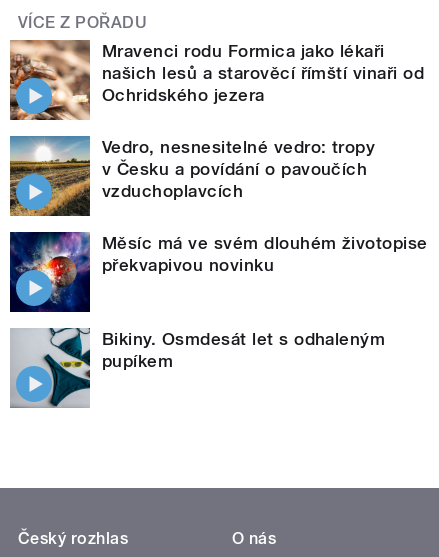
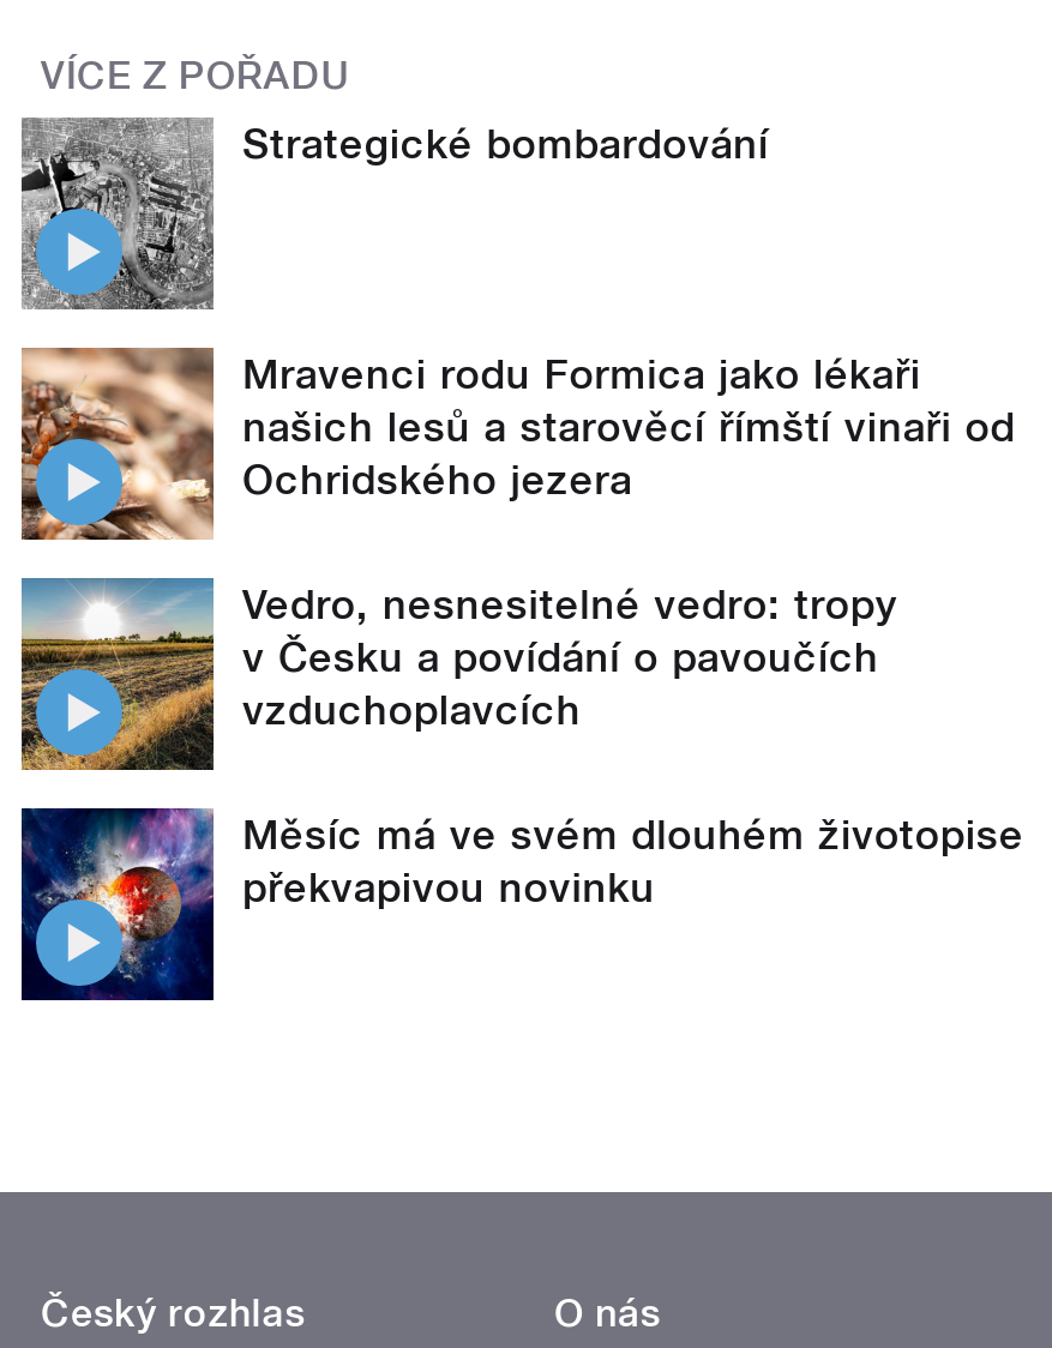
none -> [19,118,769,312] [image] | Strategické bombardování
moved [8,38,428,275] -> [17,343,1024,911]: [image] | Mravenci rodu Formica jako lékaři | našich lesů a starověcí římští vinaři od | ... | Měsíc má ve svém dlouhém životopise | překvapivou novinku
[11,327,385,407] [image] | Bikiny. Osmdesát let s odhaleným | pupíkem -> none

